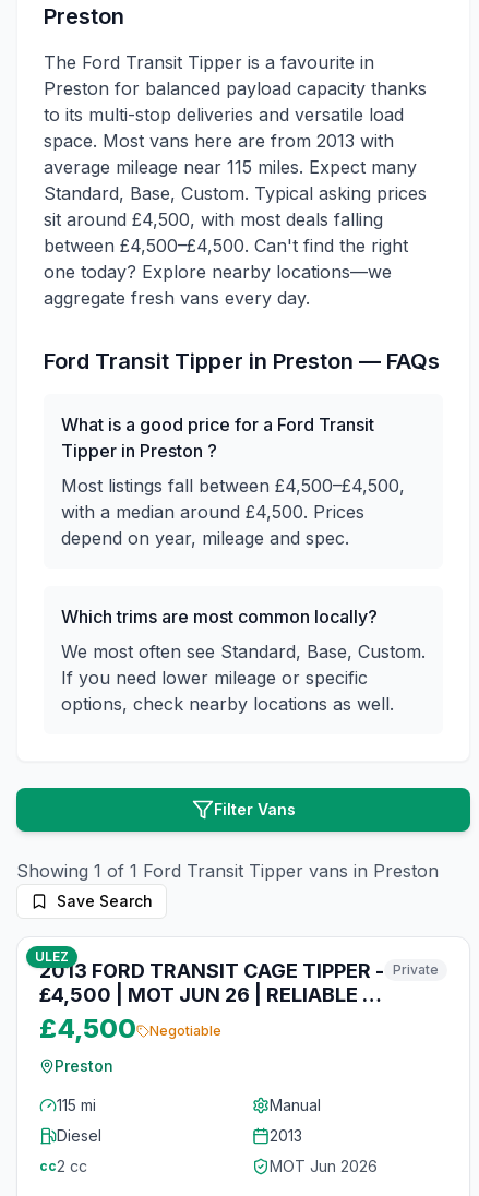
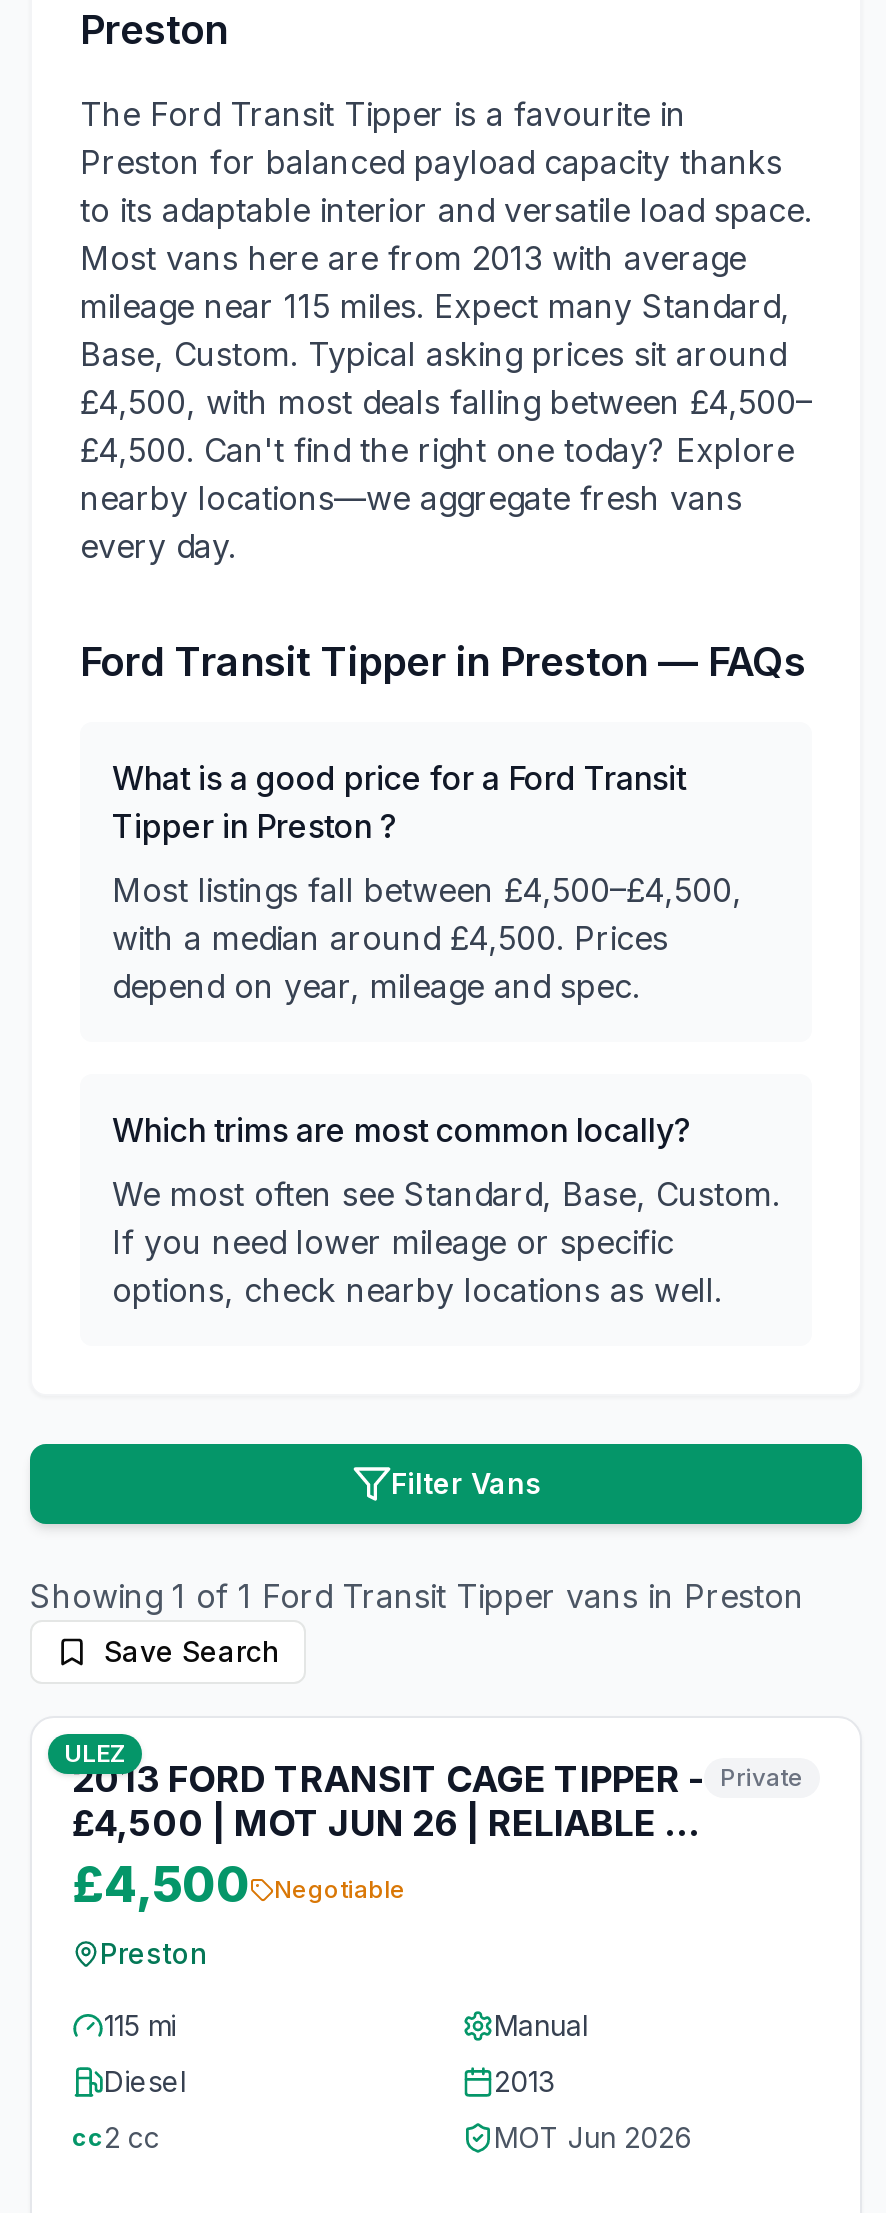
[44,104,427,309] to its multi-stop deliveries and versatile load | space. Most vans here are from 2013 with | average mileage near 115 miles. Expect many | Standard, Base, Custom. Typical asking prices | sit around £4,500, with most deals falling | between £4,500–£4,500. Can't find the right | one today? Explore nearby locations—we | aggregate fresh vans every day. -> [80,190,812,566] to its adaptable interior and versatile load space. | Most vans here are from 2013 with average | mileage near 115 miles. Expect many Standard, | Base, Custom. Typical asking prices sit around | £4,500, with most deals falling between £4,500– | £4,500. Can't find the right one today? Explore | nearby locations—we aggregate fresh vans | every day.

